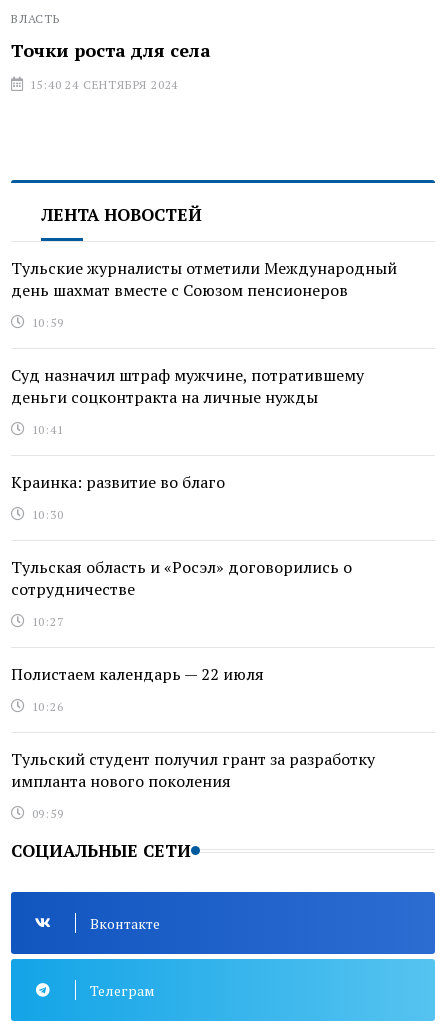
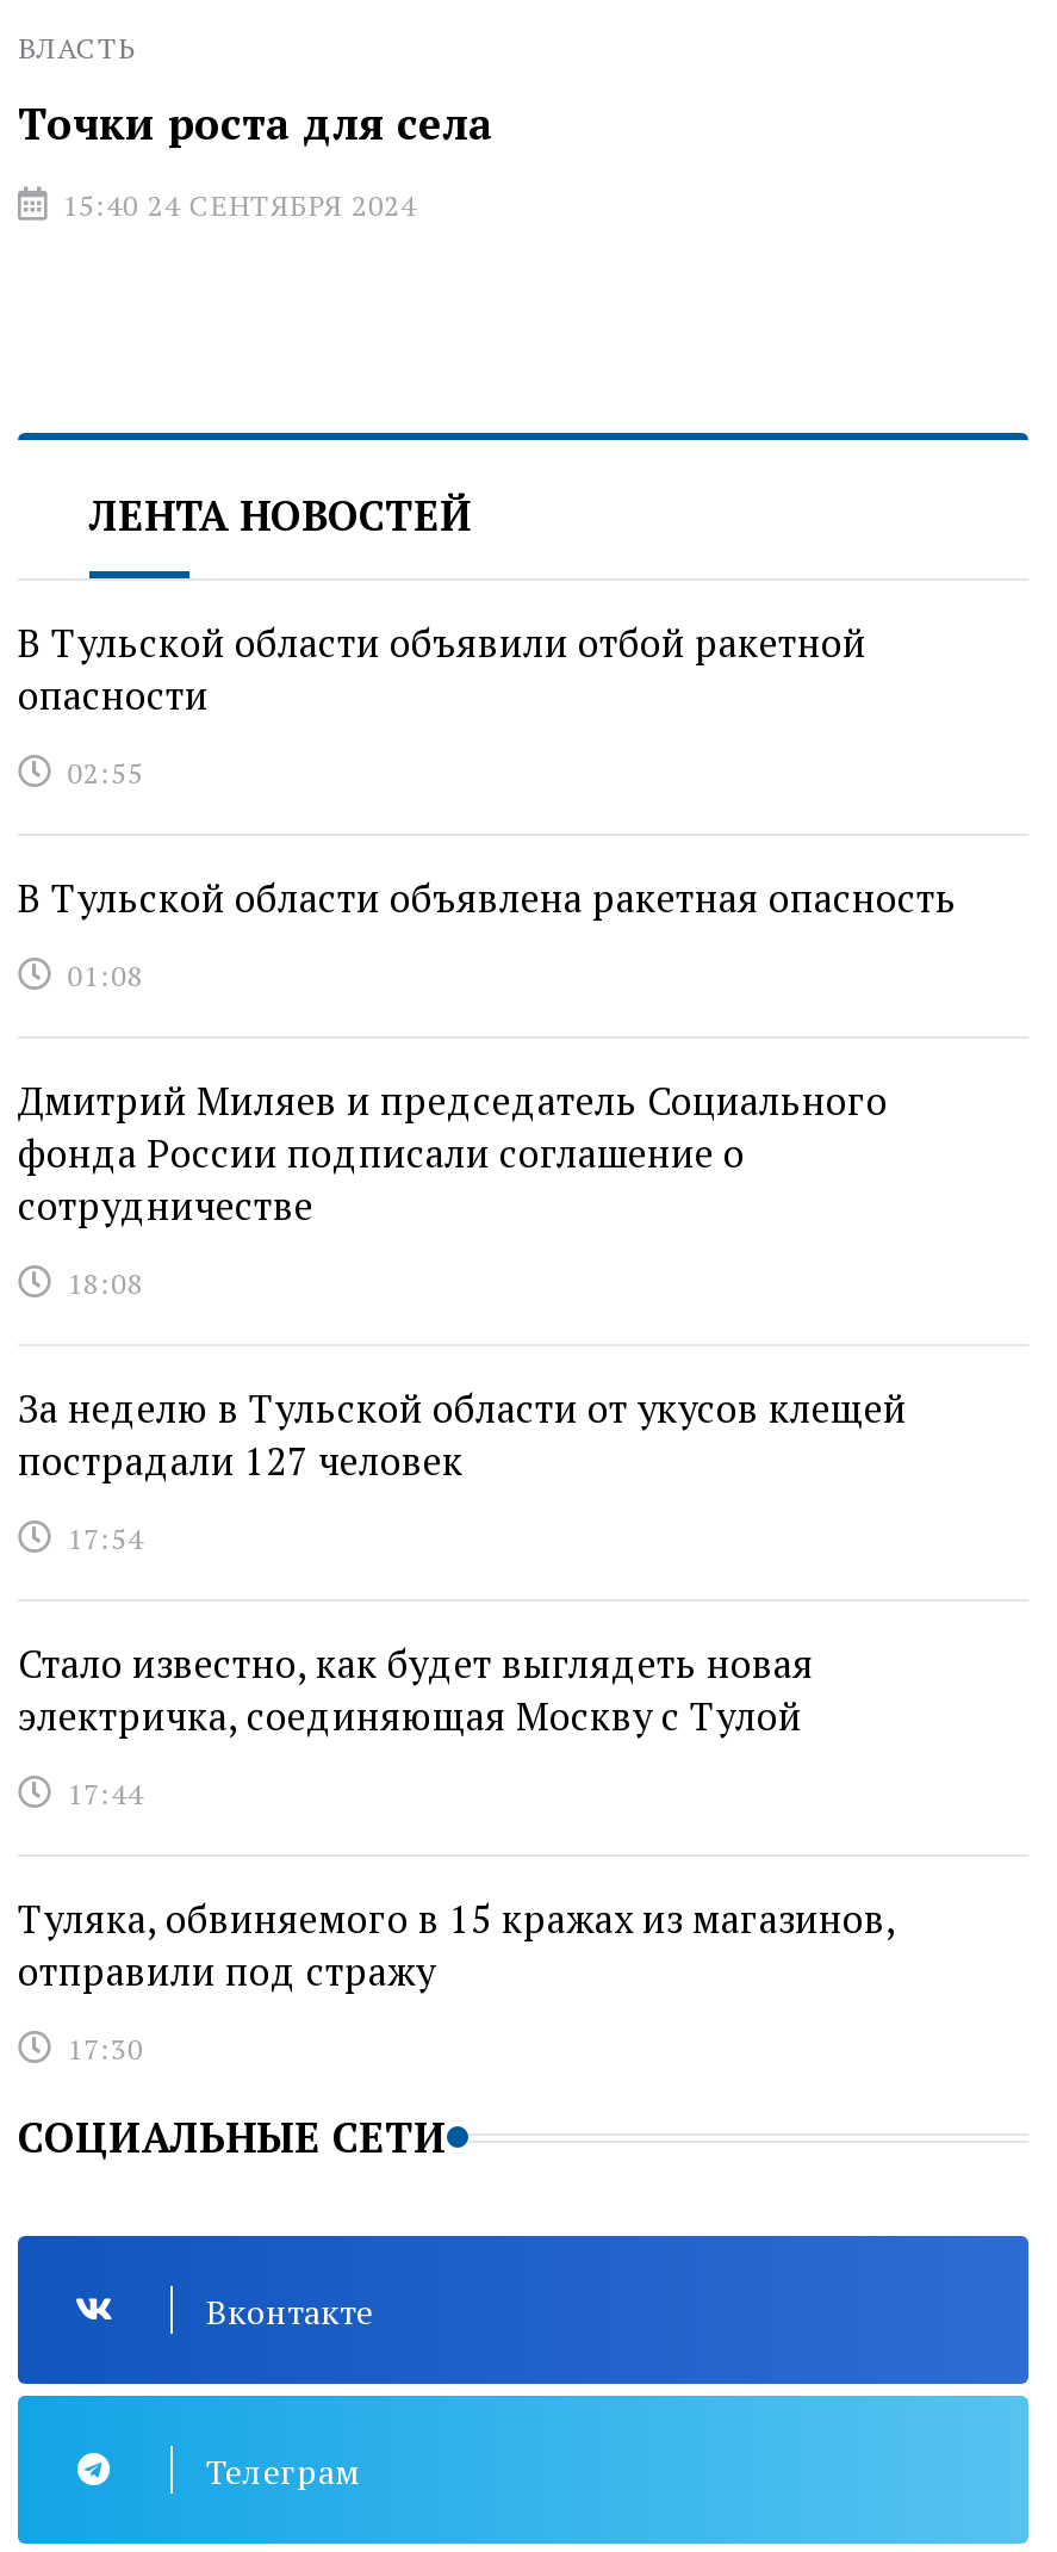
[11,257,397,578] Тульские журналисты отметили Международный | день шахмат вместе с Союзом пенсионеров | 10:59 | Суд назначил штраф мужчине, потратившему | деньги соцконтракта на личные нужды | 10:41 | Краинка: развитие во благо | 10:30 | Тульская область и «Росэл» договорились о -> [18,617,957,1179] В Тульской области объявили отбой ракетной | опасности | 02:55 | В Тульской области объявлена ракетная опасность | 01:08 | Дмитрий Миляев и председатель Социального | фонда России подписали соглашение о
moved [11,578,135,600] -> [18,1179,313,1232]: сотрудничестве
[11,614,375,821] 10:27 | Полистаем календарь — 22 июля | 10:26 | Тульский студент получил грант за разработку | импланта нового поколения | 09:59 -> [18,1265,907,2067] 18:08 | За неделю в Тульской области от укусов клещей | пострадали 127 человек | 17:54 | Стало известно, как будет выглядеть новая | электричка, соединяющая Москву с Тулой | 17:44 | Туляка, обвиняемого в 15 кражах из магазинов, | отправили под стражу | 17:30

